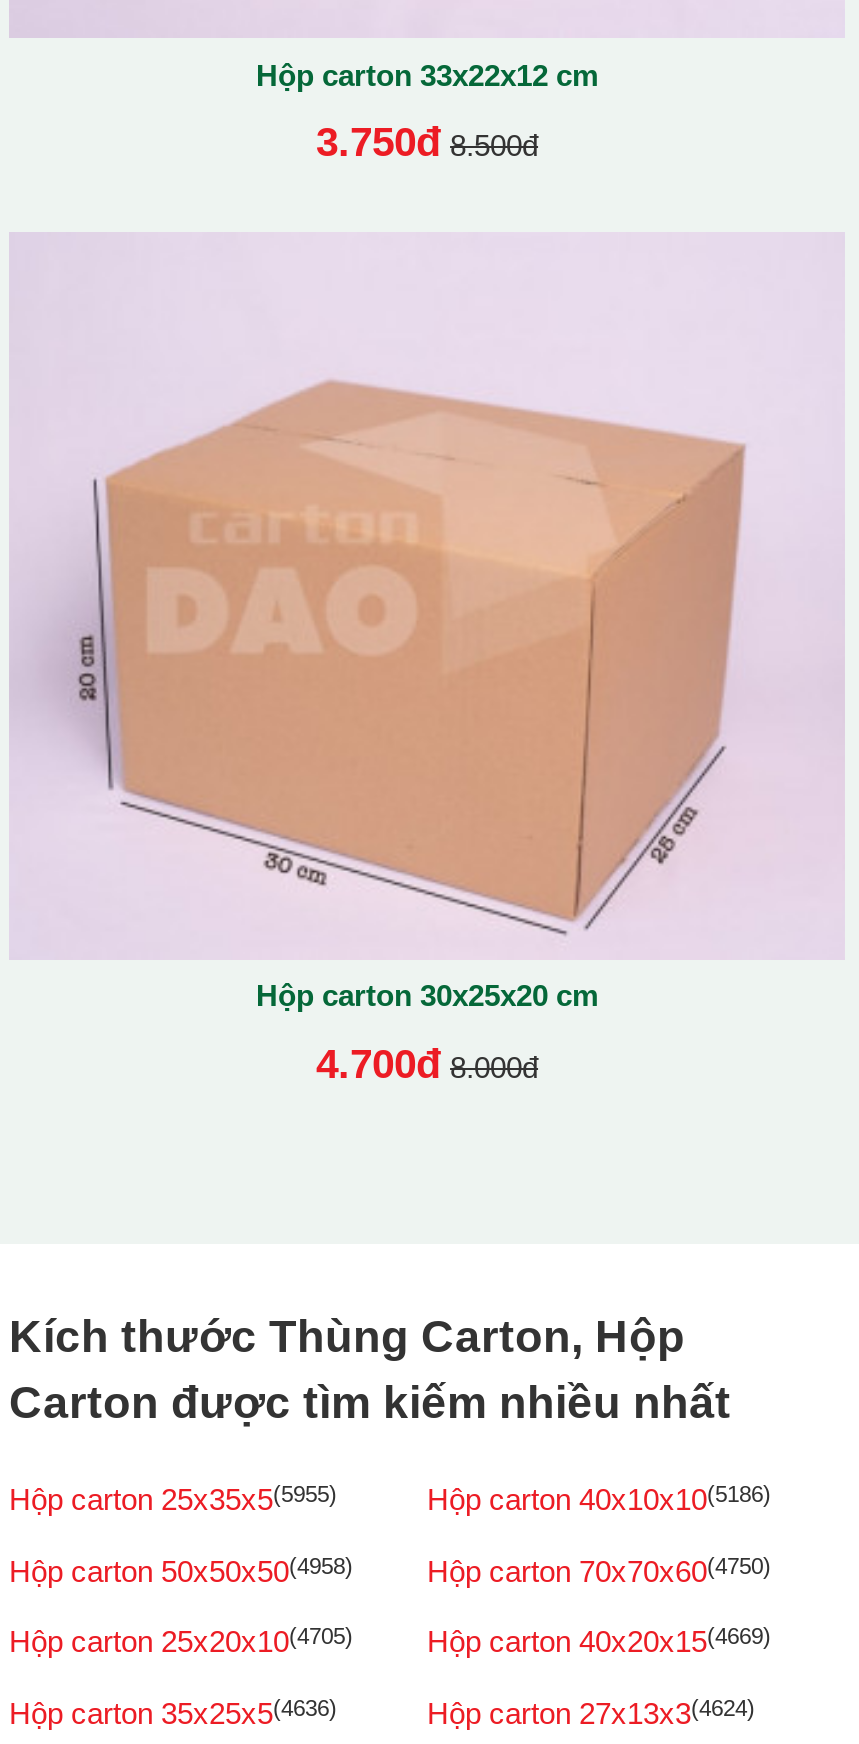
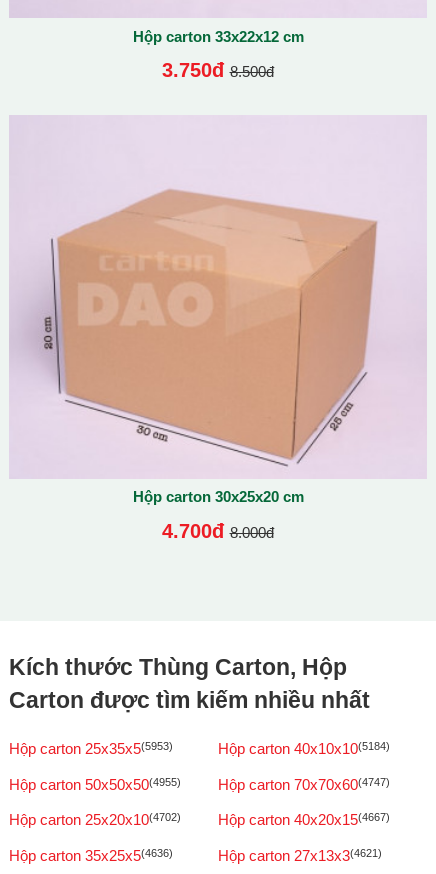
[9,1483,337,1517] Hộp carton 25x35x5(5955) -> [9,740,173,757] Hộp carton 25x35x5(5953)
[427,1483,771,1517] Hộp carton 40x10x10(5186) -> [218,740,390,757] Hộp carton 40x10x10(5184)
[9,1554,353,1588] Hộp carton 50x50x50(4958) -> [9,776,181,793] Hộp carton 50x50x50(4955)
[427,1554,771,1588] Hộp carton 70x70x60(4750) -> [218,776,390,793] Hộp carton 70x70x60(4747)
[9,1625,353,1659] Hộp carton 25x20x10(4705) -> [9,811,181,828] Hộp carton 25x20x10(4702)
[427,1625,771,1659] Hộp carton 40x20x15(4669) -> [218,811,390,828] Hộp carton 40x20x15(4667)
[427,1696,755,1730] Hộp carton 27x13x3(4624) -> [218,847,382,864] Hộp carton 27x13x3(4621)

